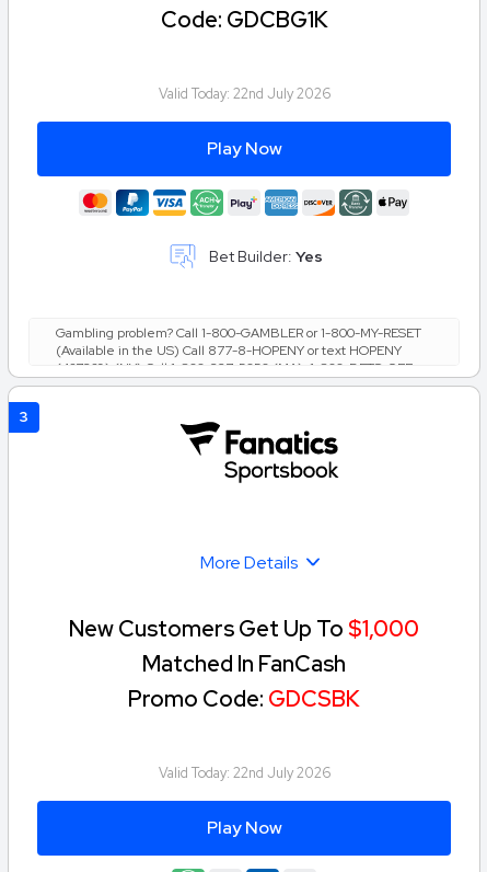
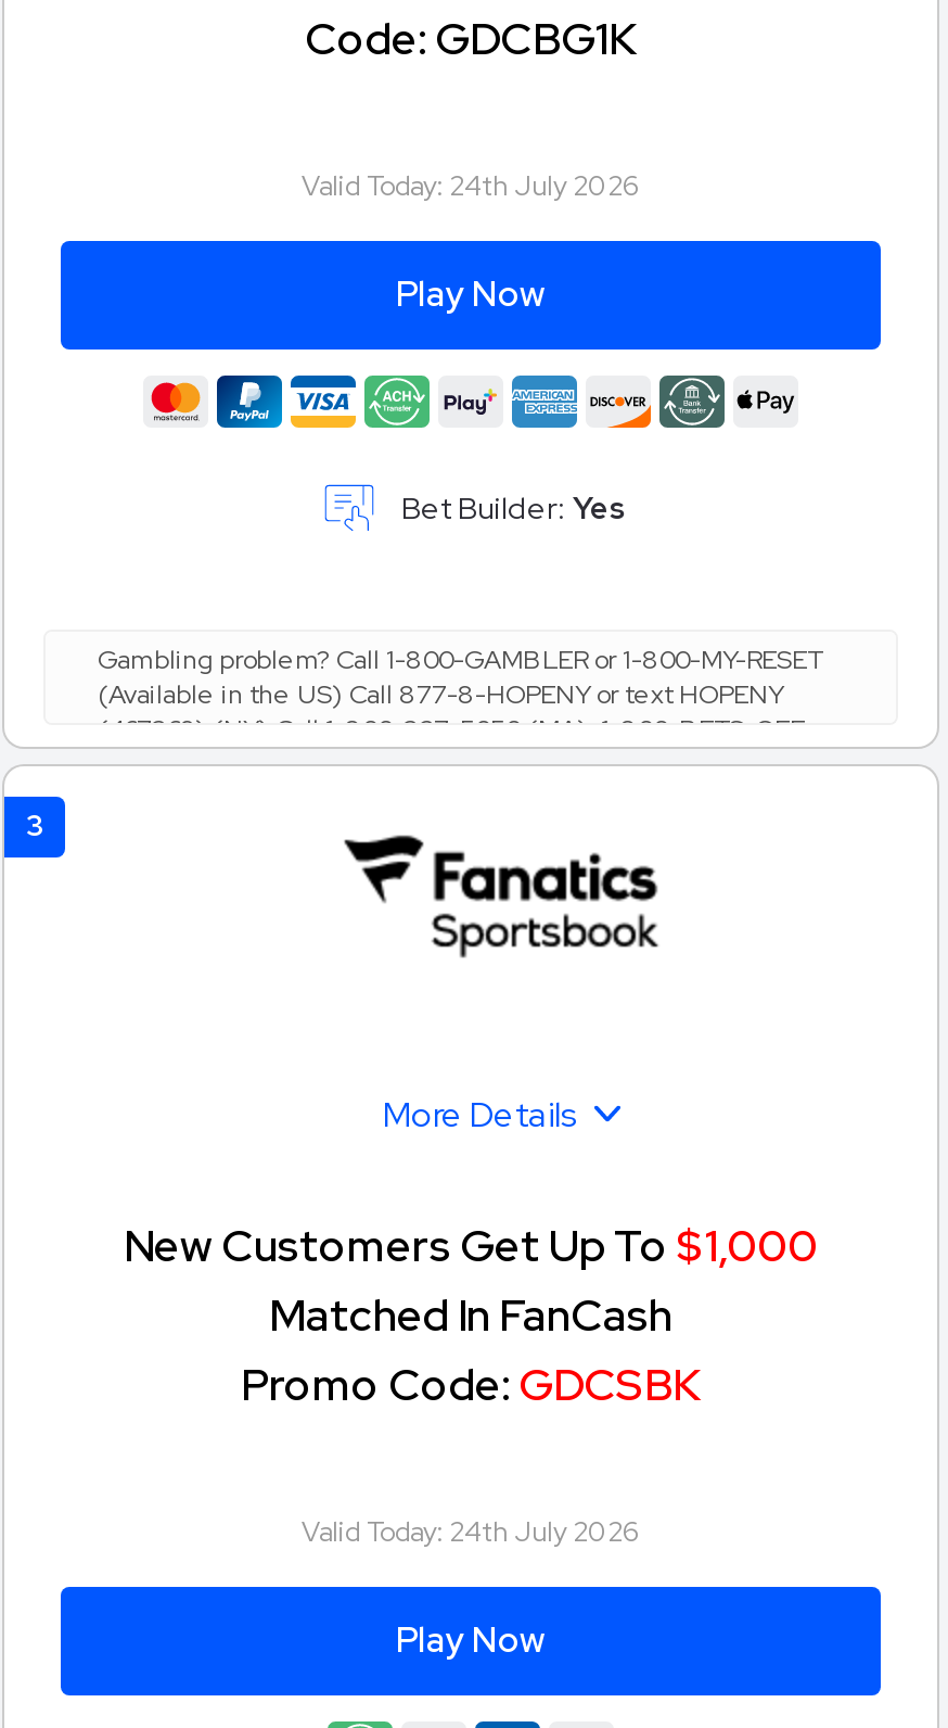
[158,84,330,102] Valid Today: 22nd July 2026 -> [302,166,640,203] Valid Today: 24th July 2026
[158,763,330,782] Valid Today: 22nd July 2026 -> [302,1512,640,1549] Valid Today: 24th July 2026

